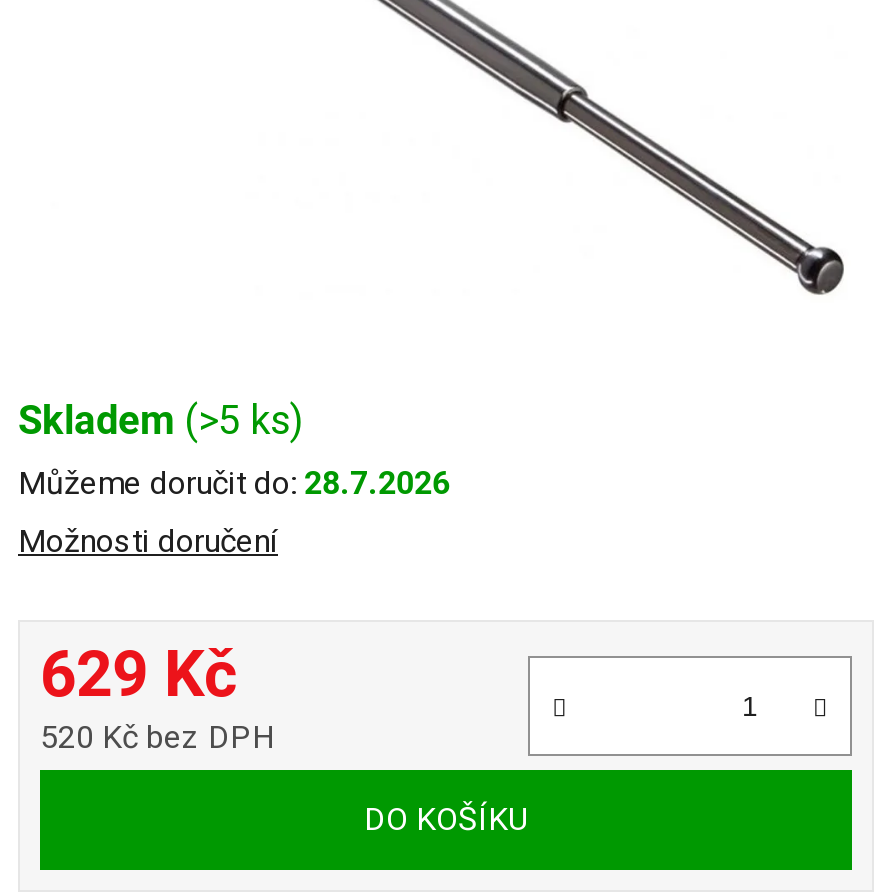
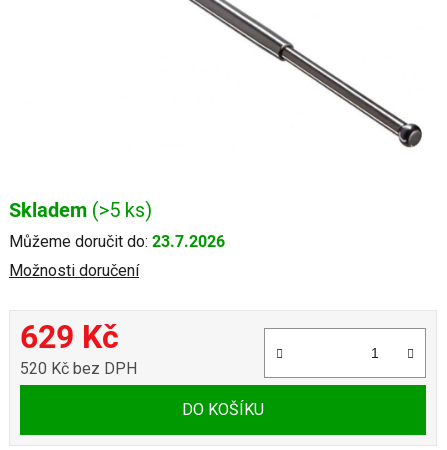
[18,463,450,501] Můžeme doručit do: 28.7.2026 -> [9,232,225,251] Můžeme doručit do: 23.7.2026

